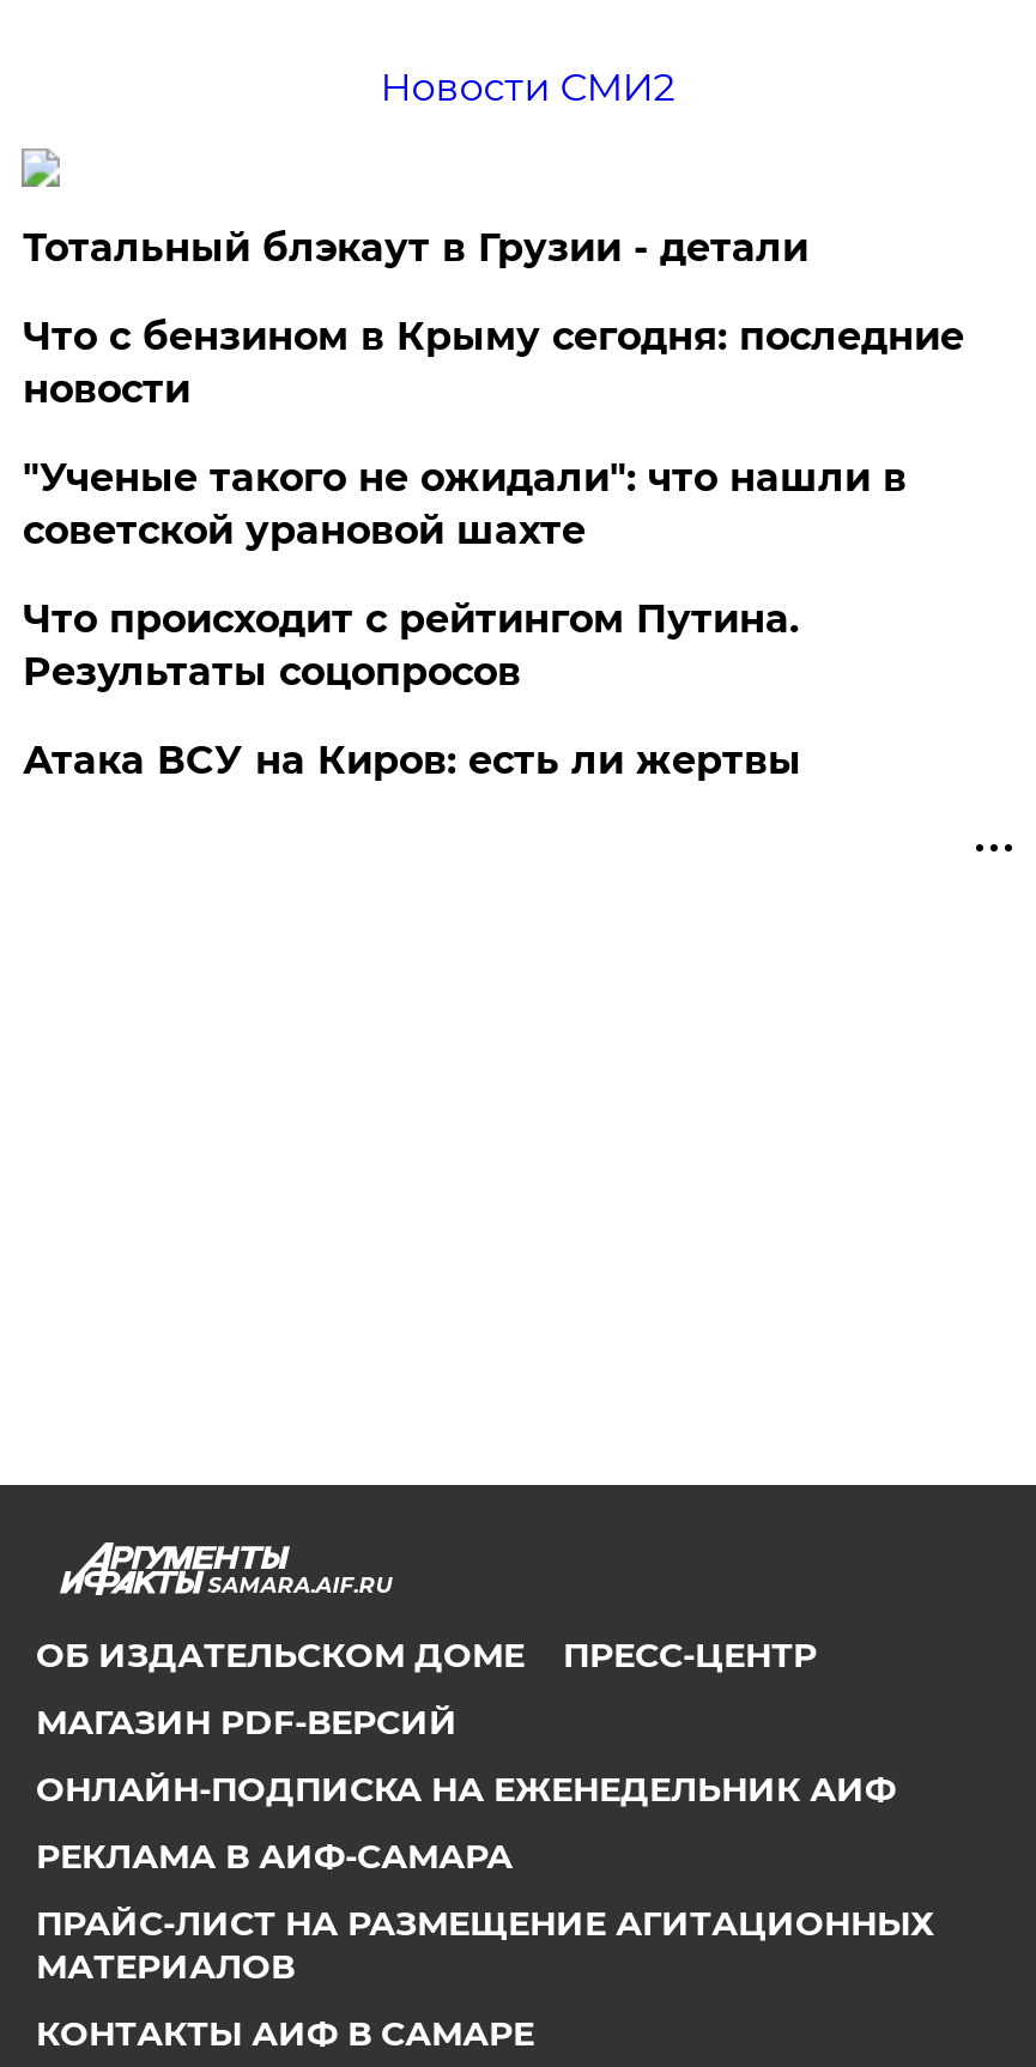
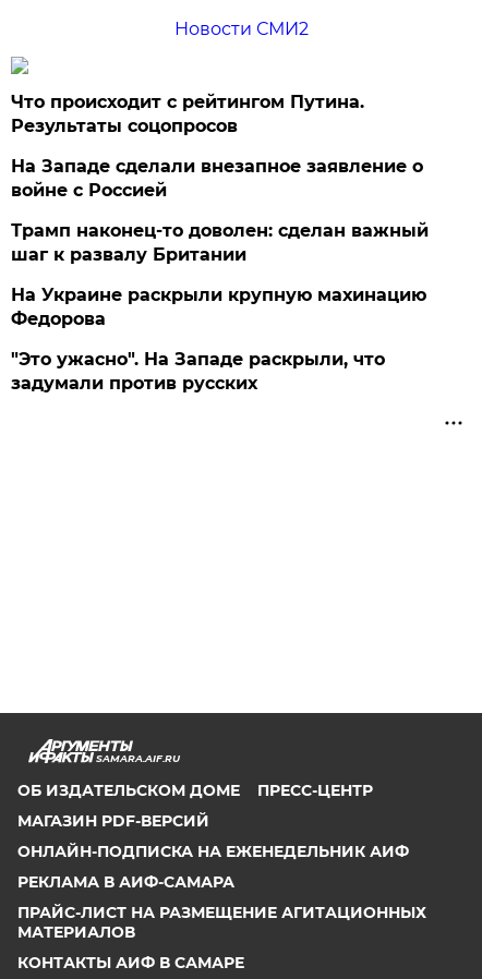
[23,225,964,553] Тотальный блэкаут в Грузии - детали | Что с бензином в Крыму сегодня: последние | новости | "Ученые такого не ожидали": что нашли в | советской урановой шахте -> none
moved [23,596,799,695] -> [11,92,365,136]: Что происходит с рейтингом Путина. | Результаты соцопросов
[23,738,801,783] Атака ВСУ на Киров: есть ли жертвы -> [11,156,429,394] На Западе сделали внезапное заявление о | войне с Россией | Трамп наконец-то доволен: сделан важный | шаг к развалу Британии | На Украине раскрыли крупную махинацию | Федорова | "Это ужасно". На Западе раскрыли, что | задумали против русских

